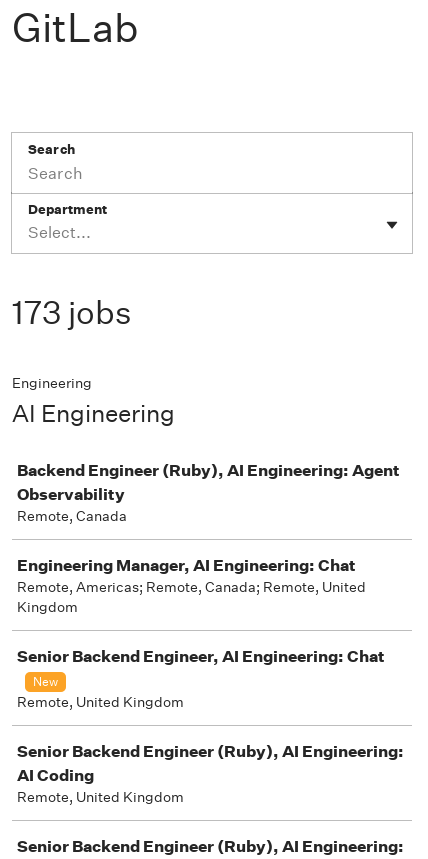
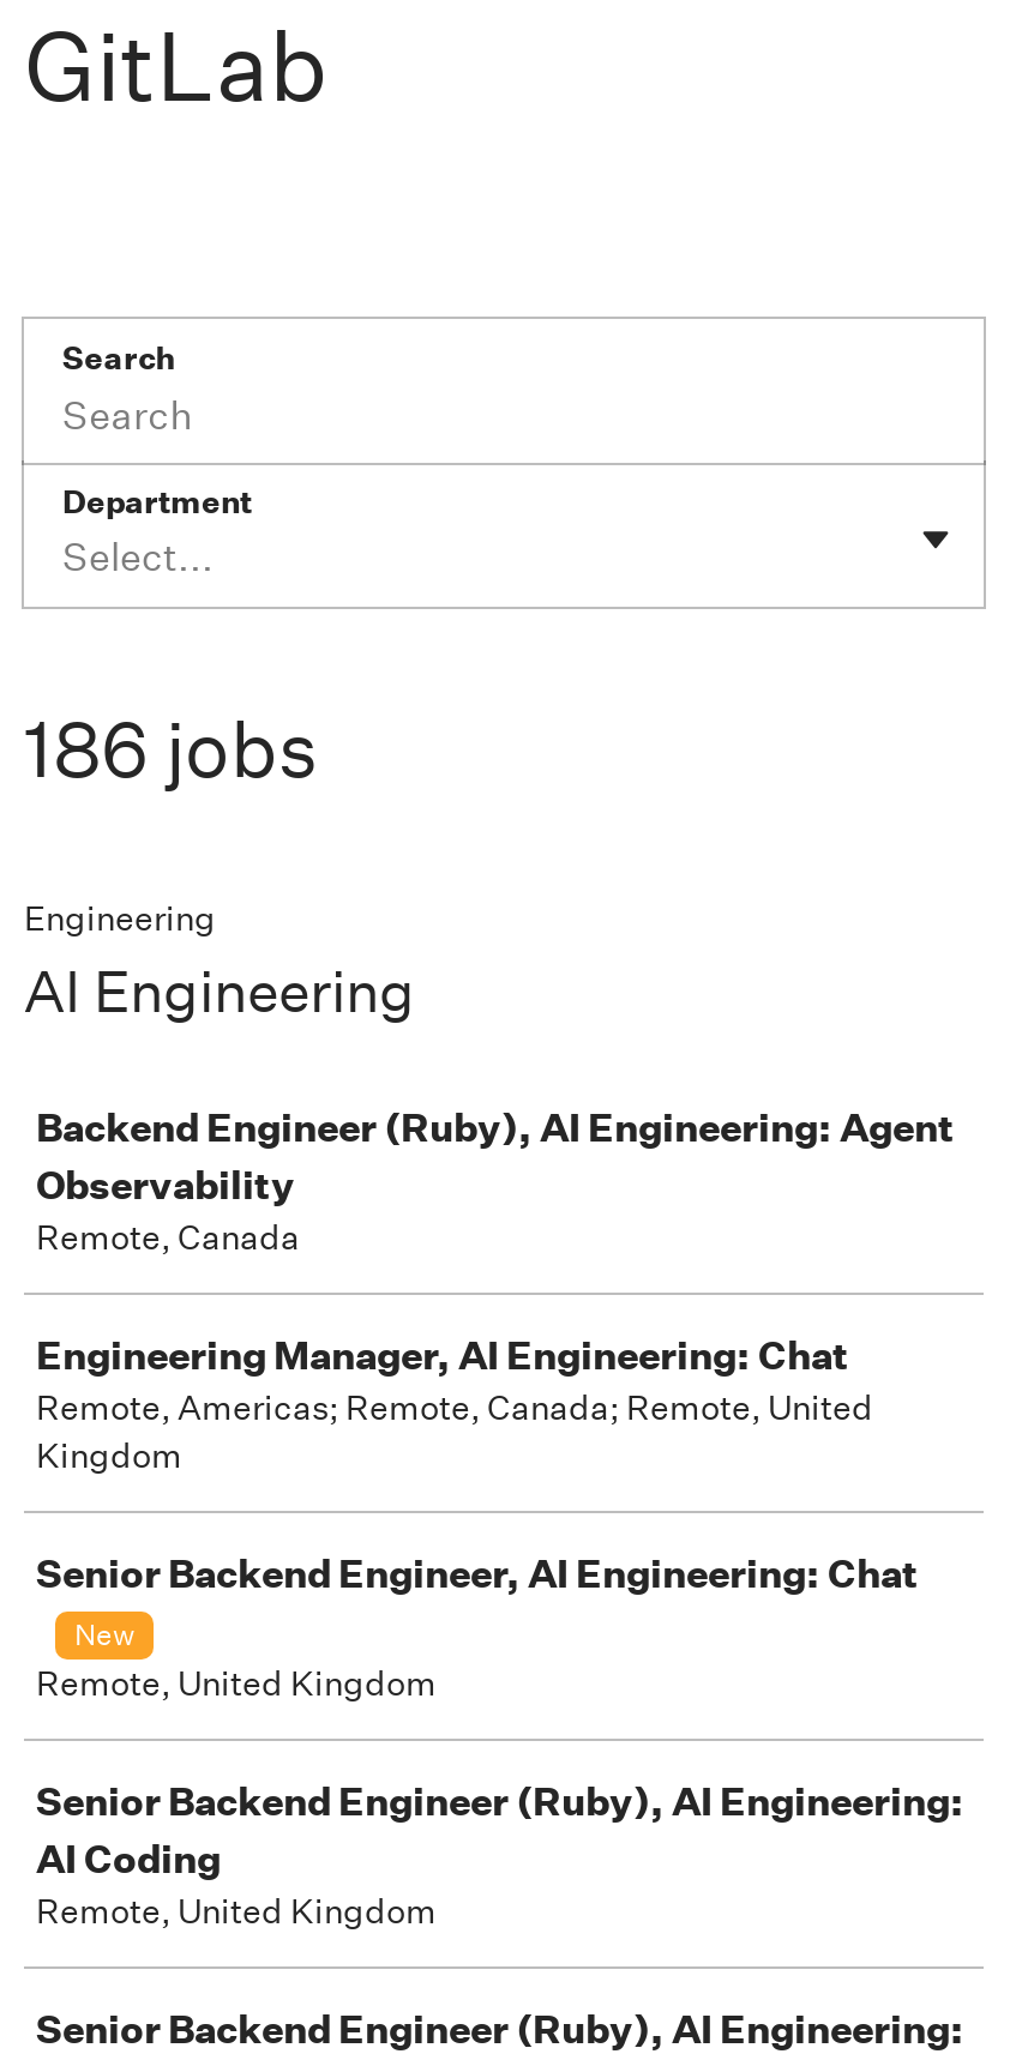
[12,293,132,332] 173 jobs -> [24,703,319,796] 186 jobs

